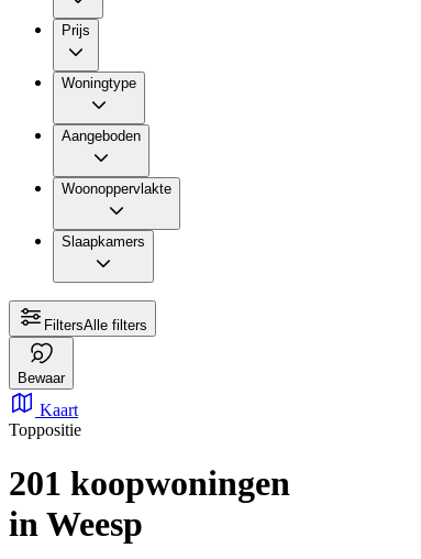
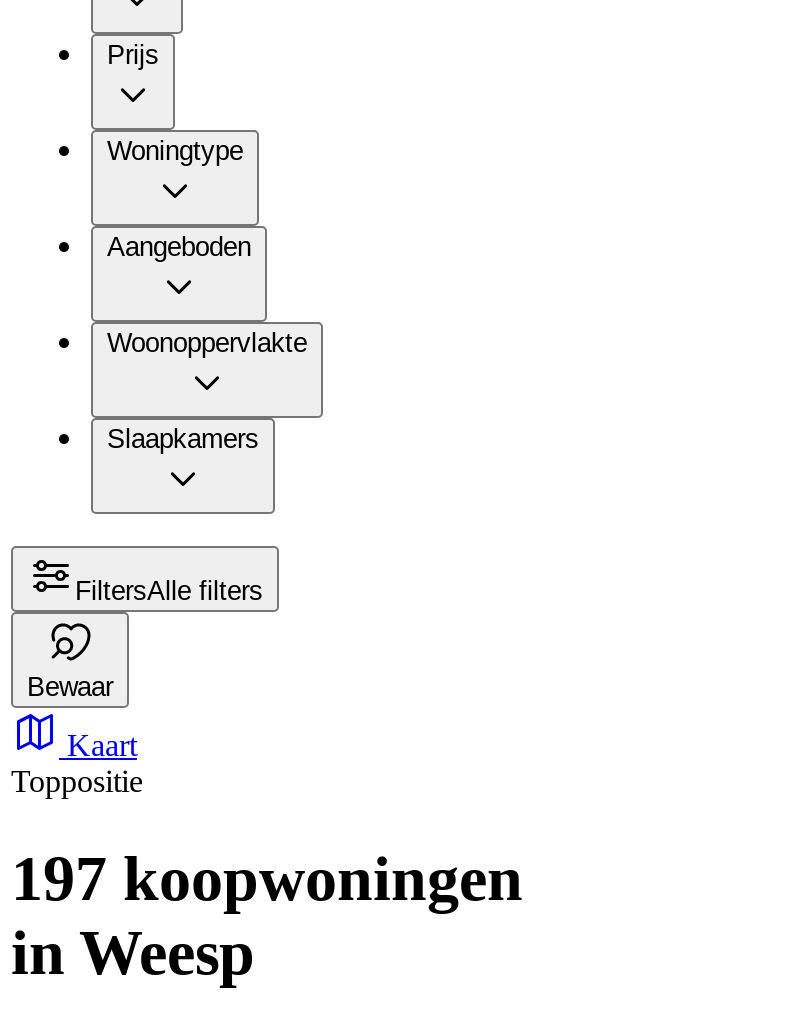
[9,463,290,503] 201 koopwoningen -> [11,842,523,914] 197 koopwoningen

